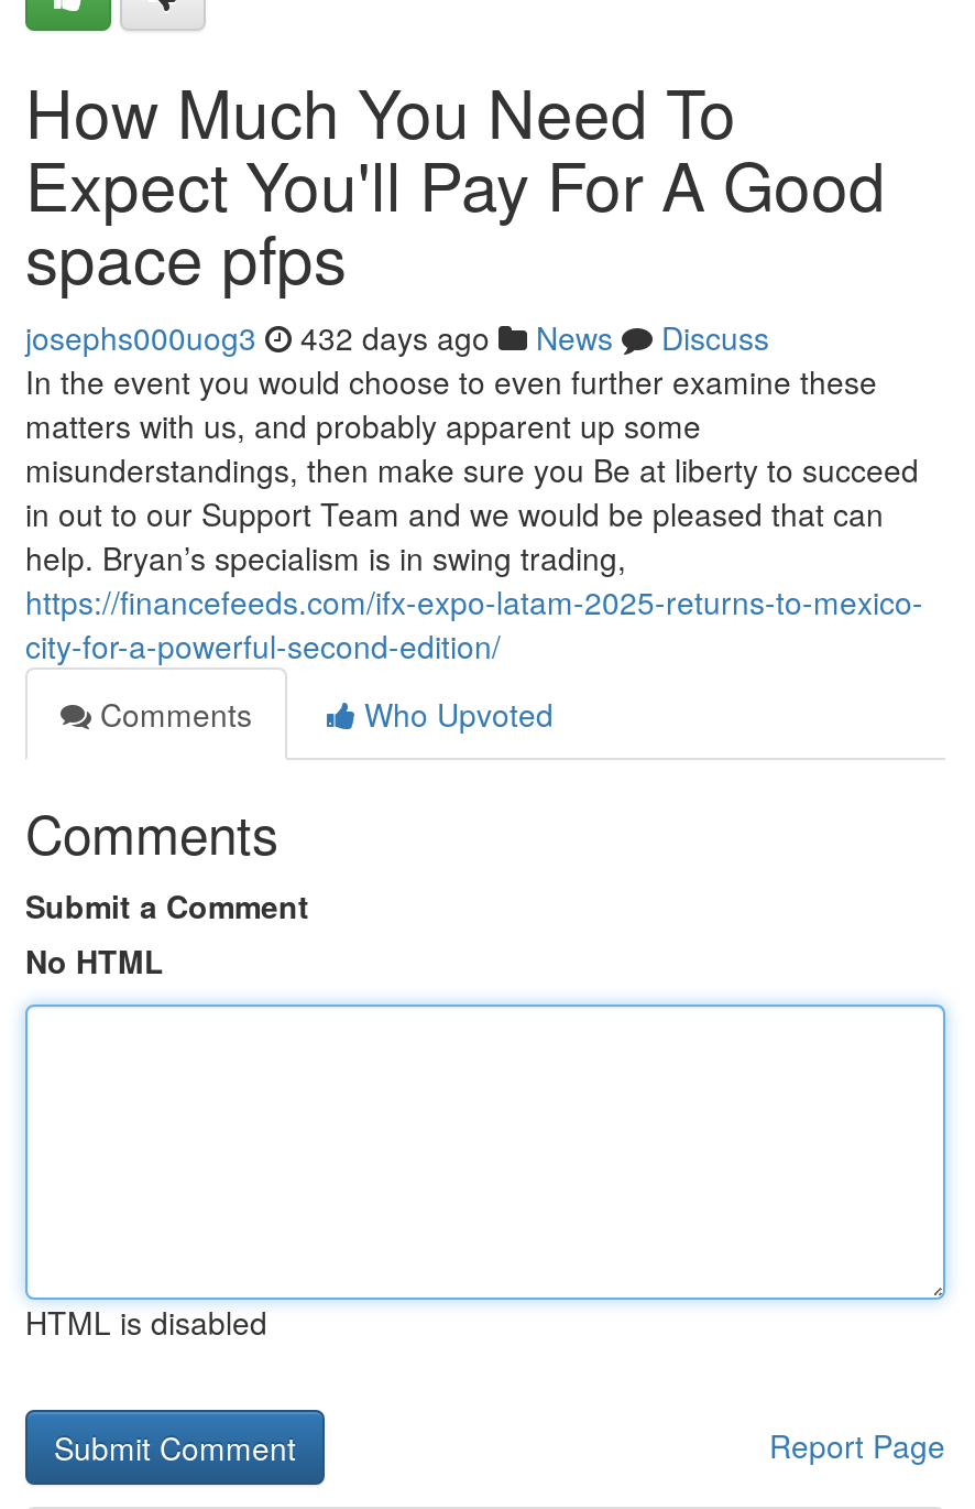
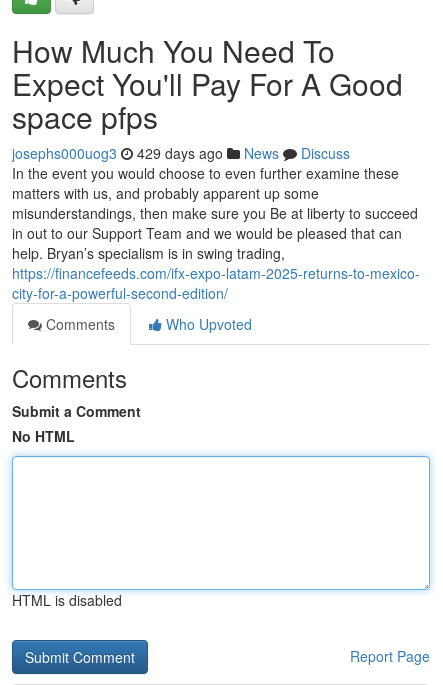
[25,315,769,359] josephs000uog3 432 days ago News Discuss -> [12,143,350,163] josephs000uog3 429 days ago News Discuss

